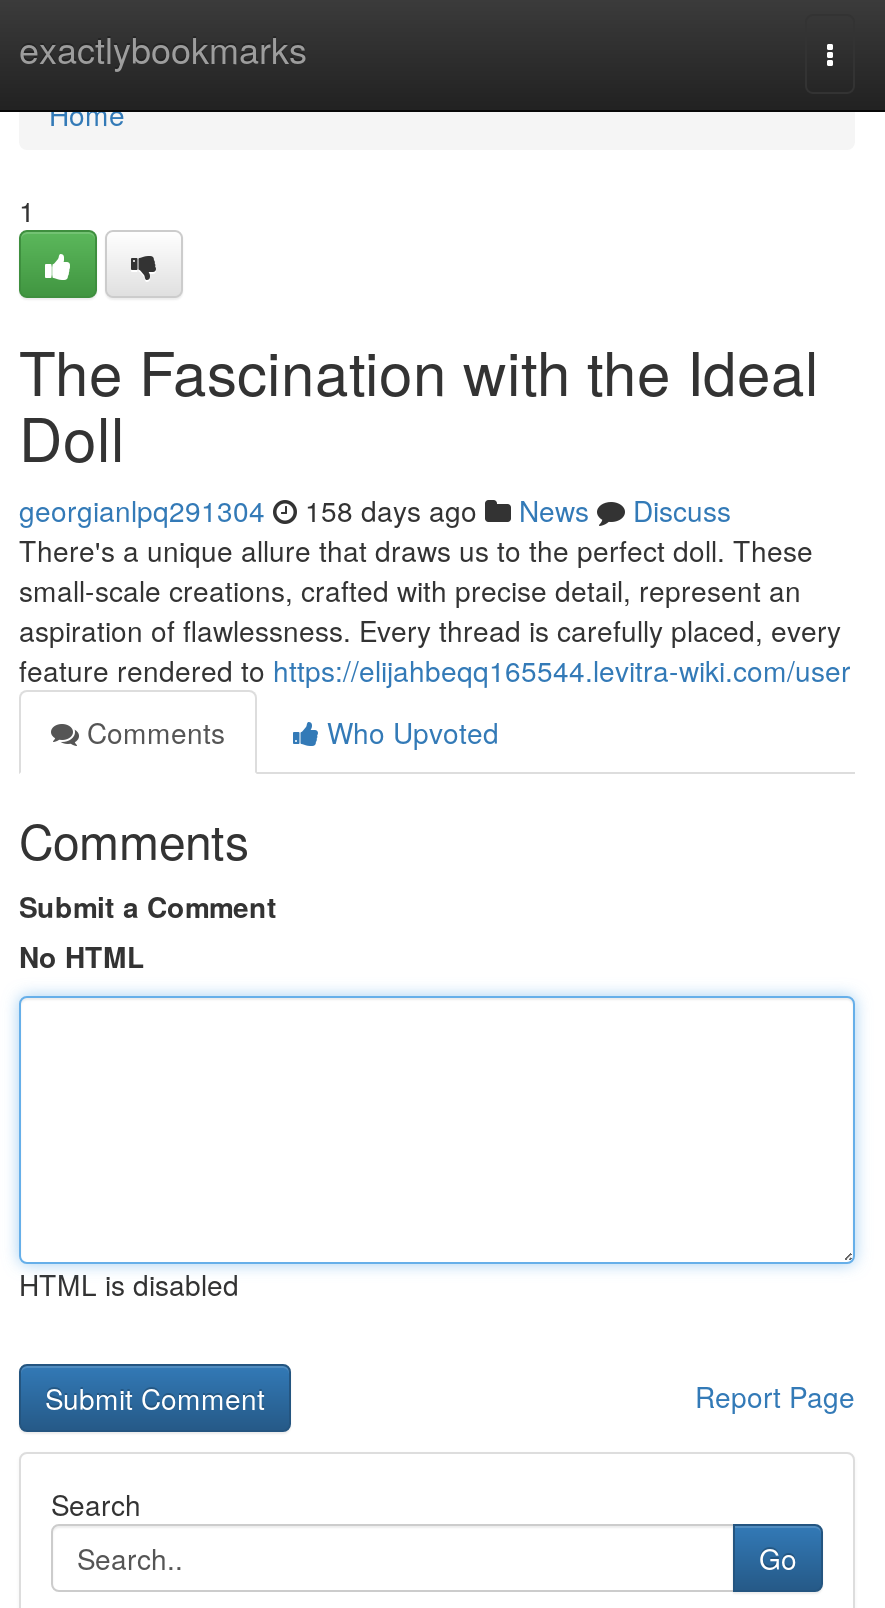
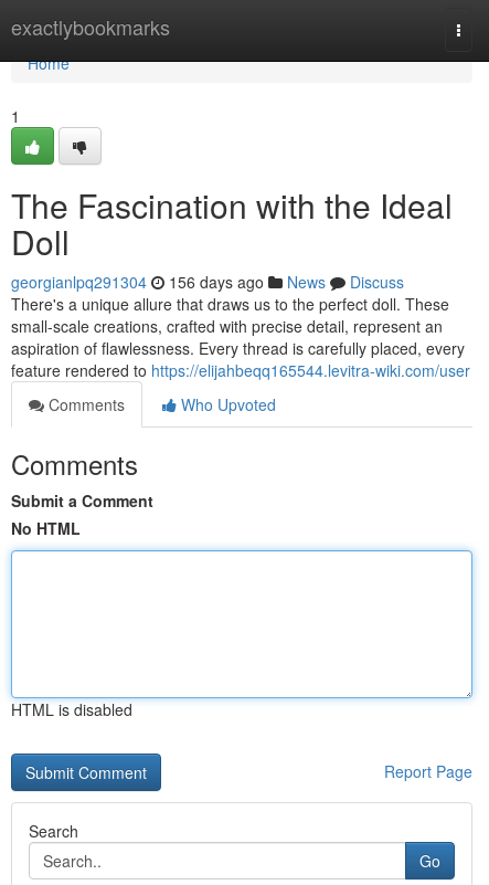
[19,490,731,530] georgianlpq291304 158 days ago News Discuss -> [11,271,404,293] georgianlpq291304 156 days ago News Discuss

